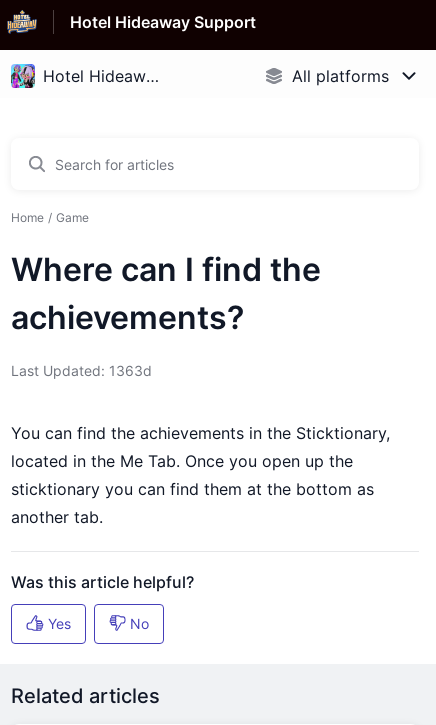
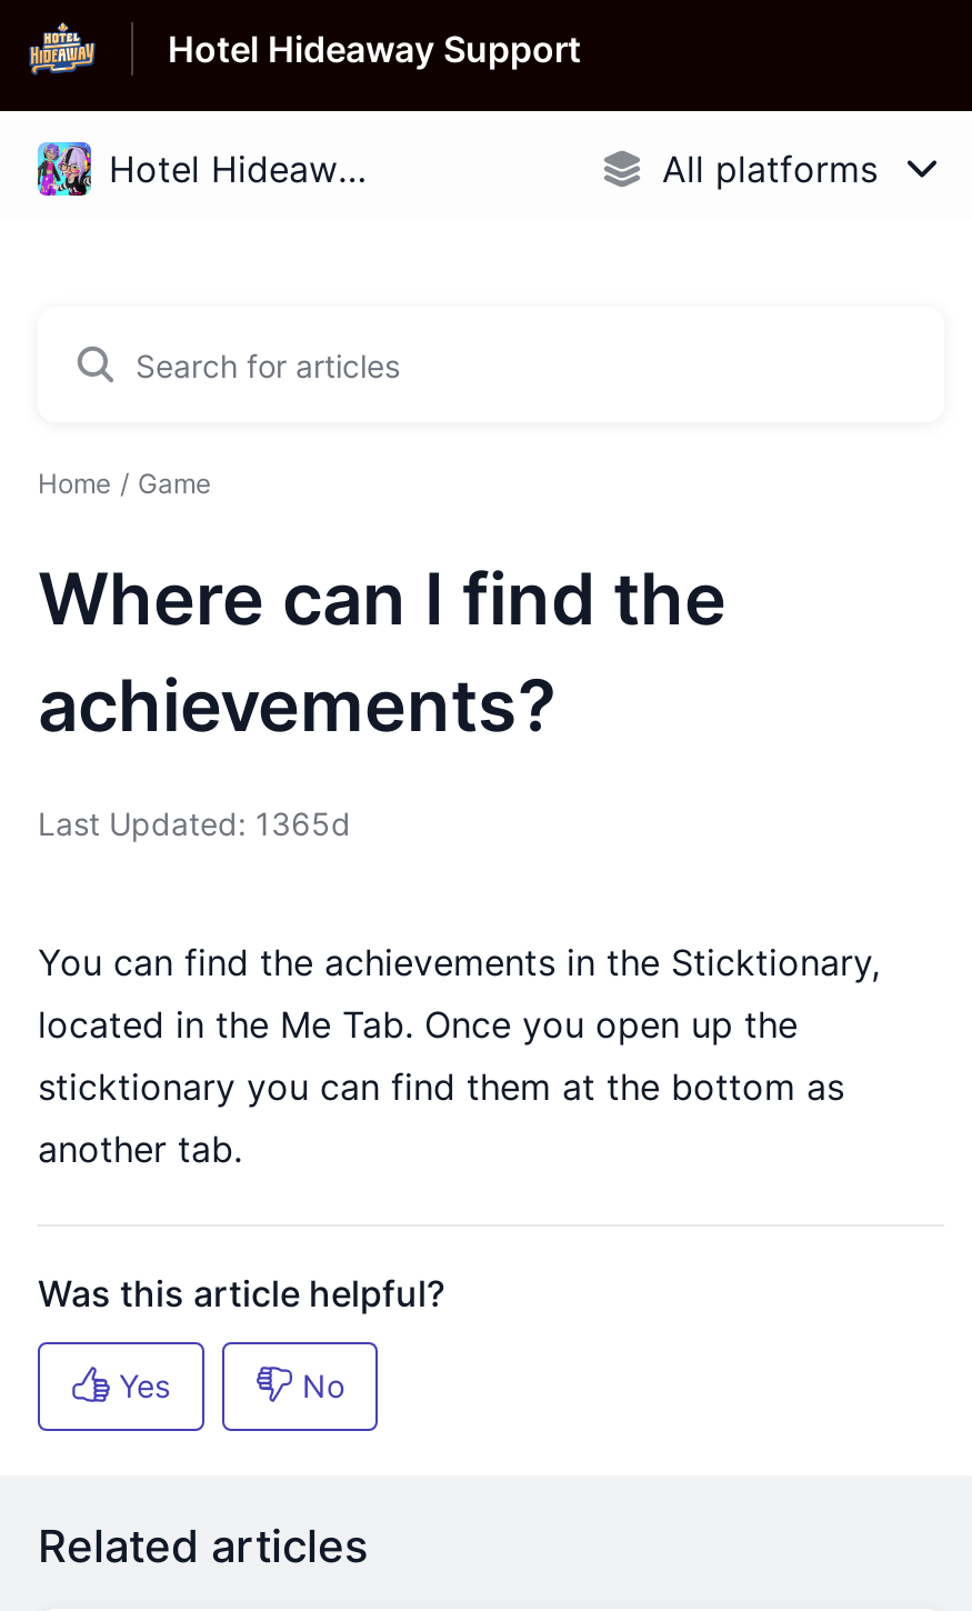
[11,362,152,379] Last Updated: 1363d -> [38,804,351,842] Last Updated: 1365d

